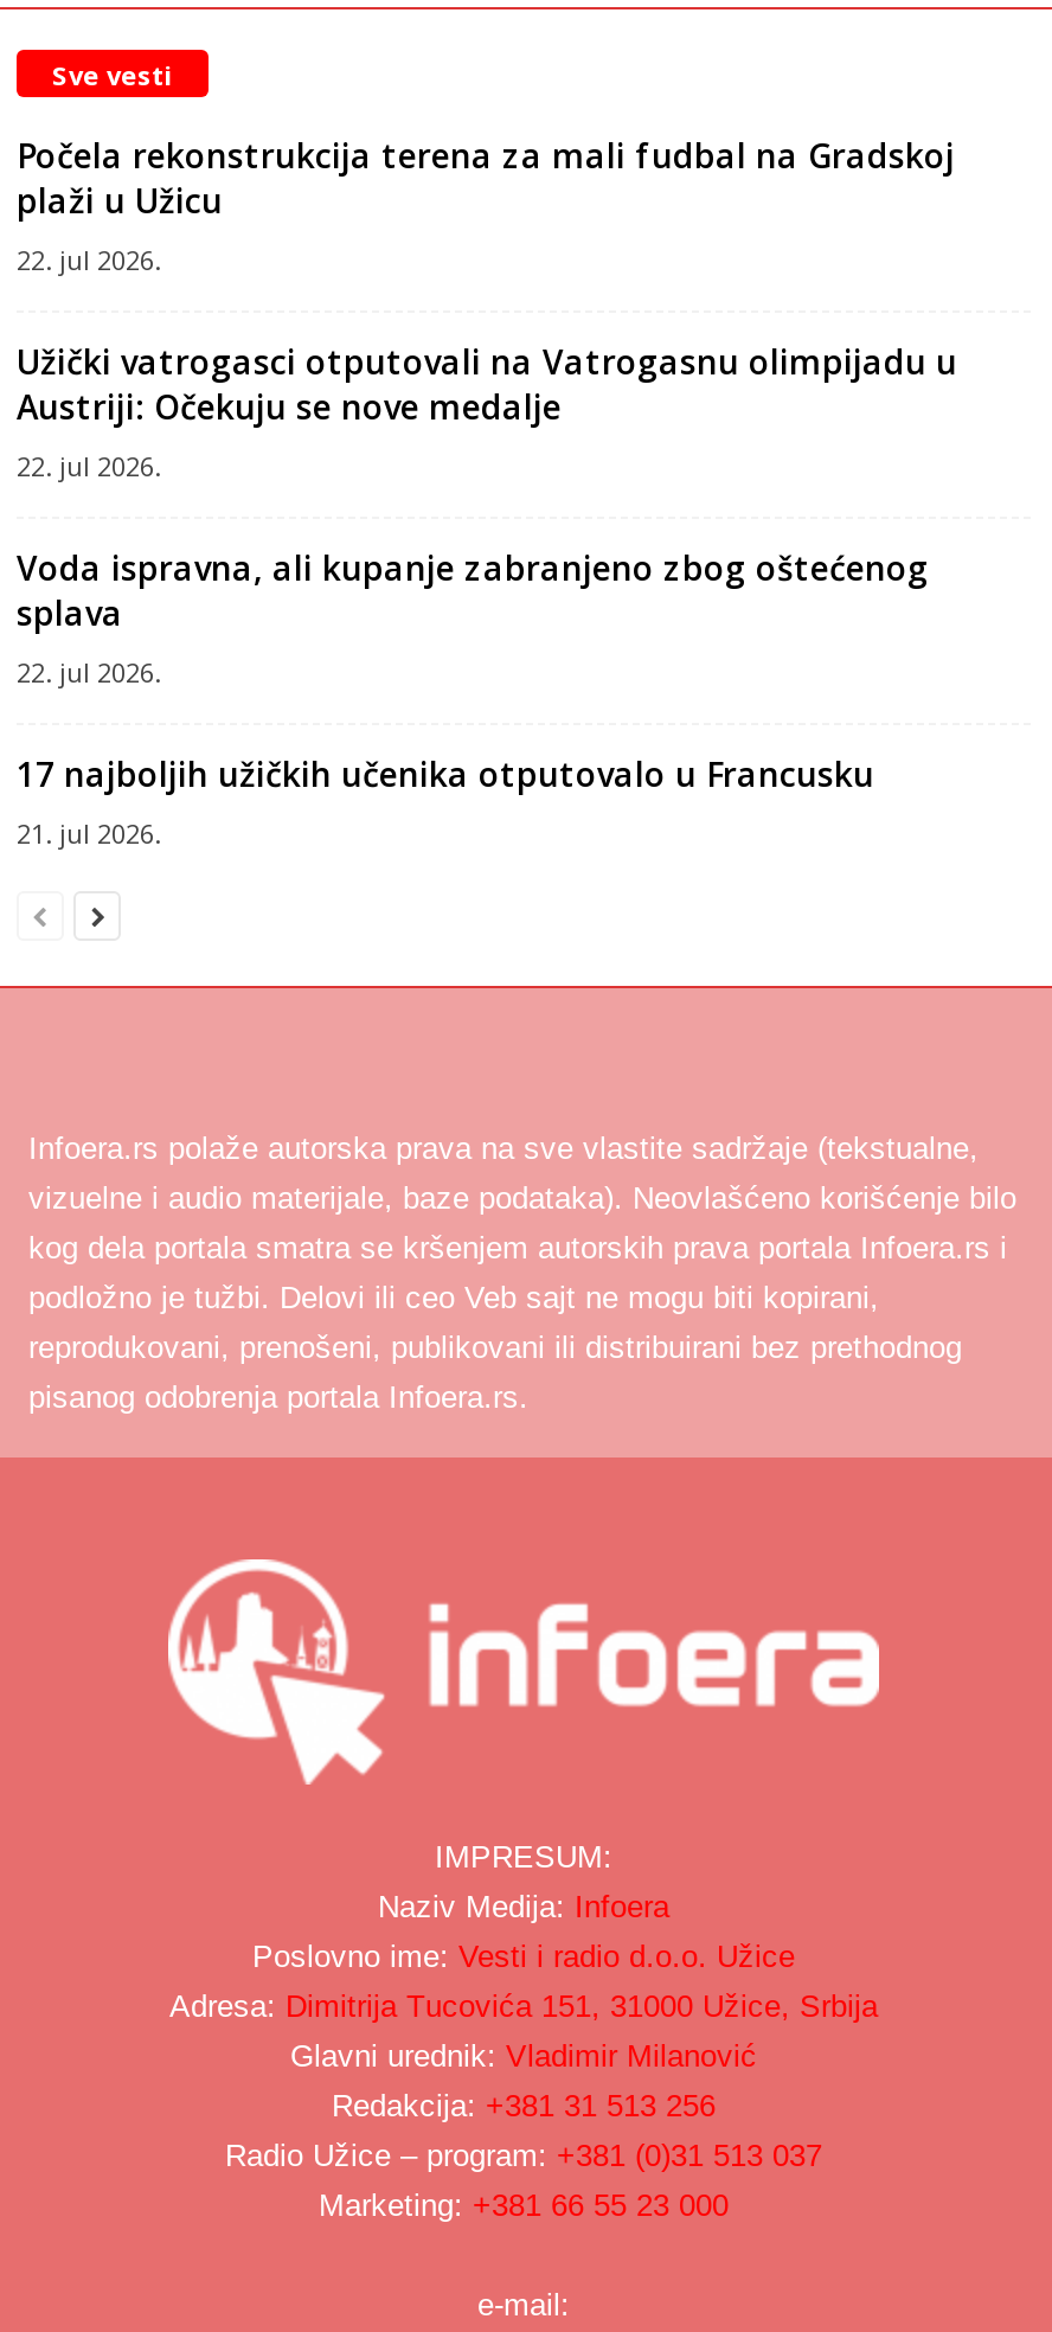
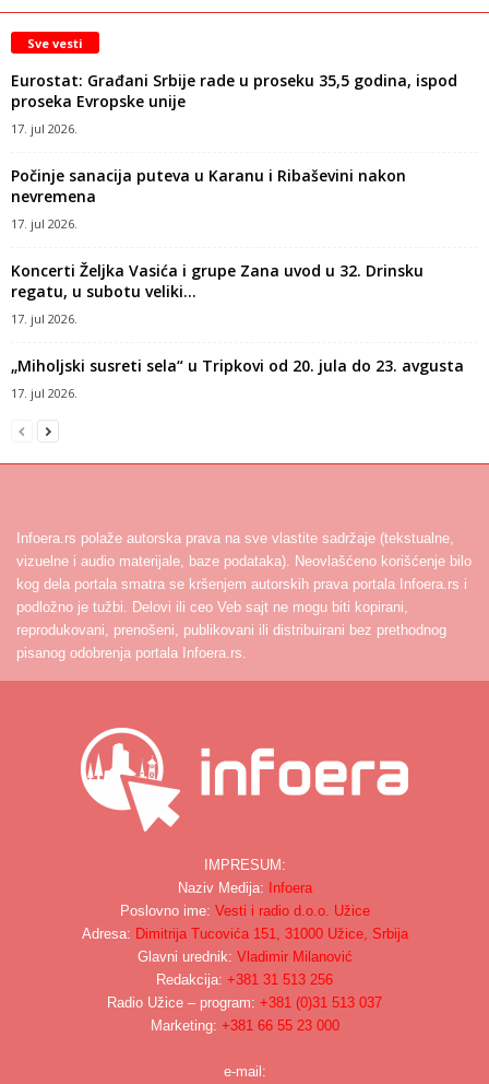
[17,133,955,278] Počela rekonstrukcija terena za mali fudbal na Gradskoj | plaži u Užicu | 22. jul 2026. -> [11,70,457,137] Eurostat: Građani Srbije rade u proseku 35,5 godina, ispod | proseka Evropske unije | 17. jul 2026.
[17,339,957,484] Užički vatrogasci otputovali na Vatrogasnu olimpijadu u | Austriji: Očekuju se nove medalje | 22. jul 2026. -> [11,165,406,232] Počinje sanacija puteva u Karanu i Ribaševini nakon | nevremena | 17. jul 2026.
[17,546,929,690] Voda ispravna, ali kupanje zabranjeno zbog oštećenog | splava | 22. jul 2026. -> [11,260,424,327] Koncerti Željka Vasića i grupe Zana uvod u 32. Drinsku | regatu, u subotu veliki... | 17. jul 2026.
[17,752,874,851] 17 najboljih užičkih učenika otputovalo u Francusku | 21. jul 2026. -> [11,355,464,401] „Miholjski susreti sela“ u Tripkovi od 20. jula do 23. avgusta | 17. jul 2026.

